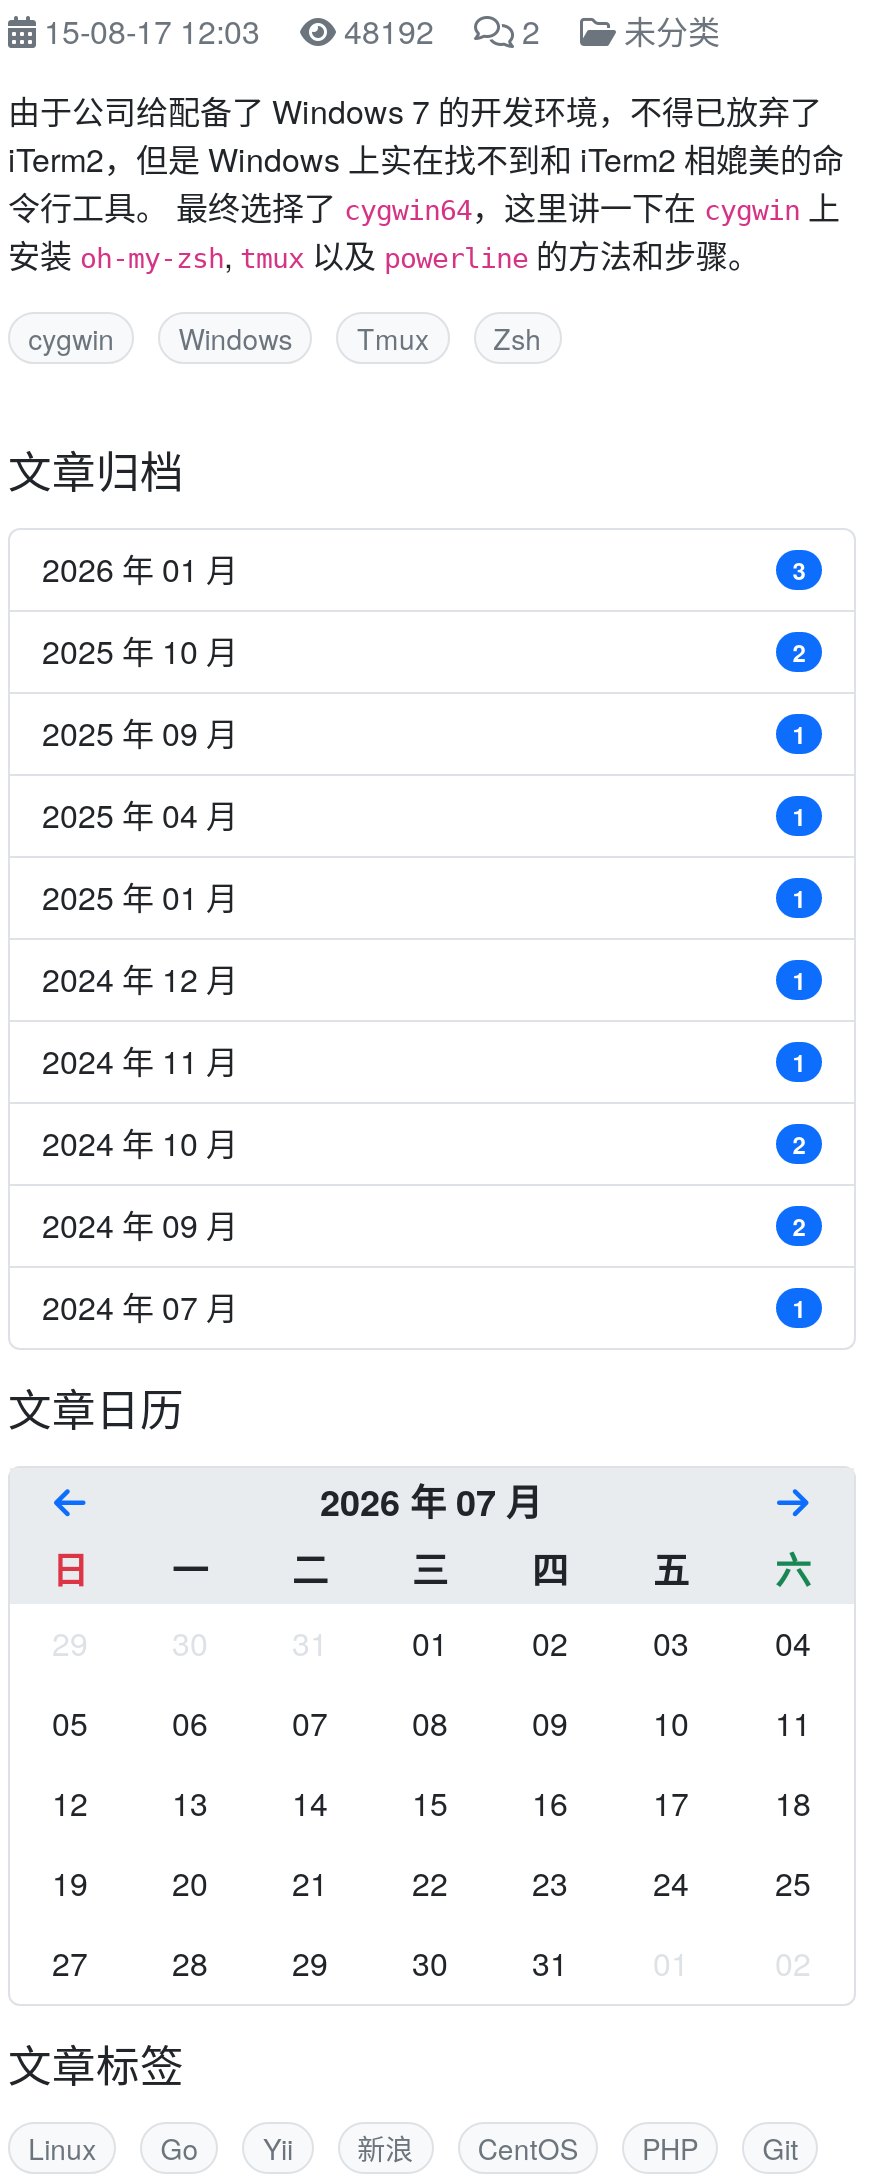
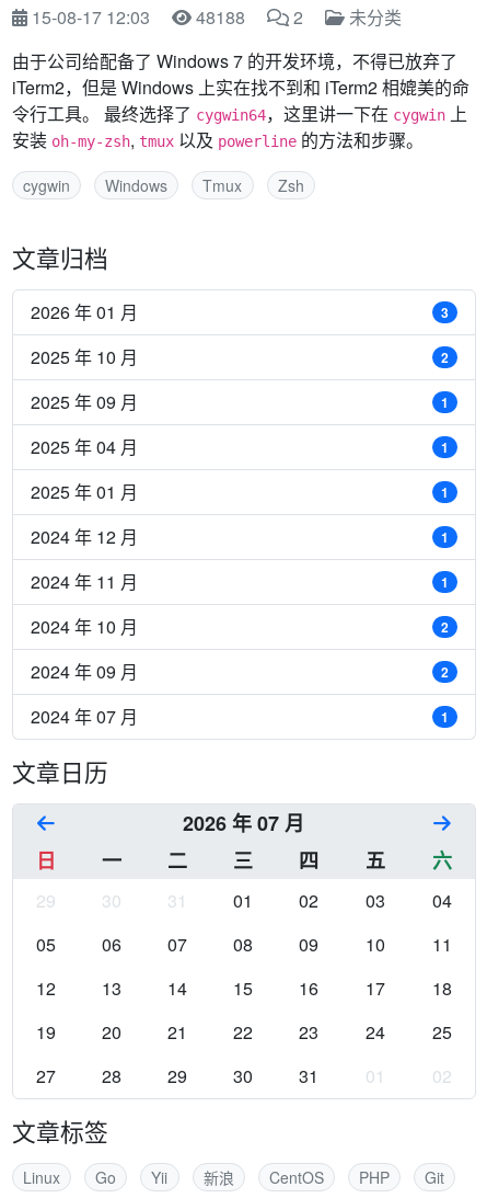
[36,8,720,54] 15-08-17 12:03 48192 2 未分类 -> [27,4,402,30] 15-08-17 12:03 48188 2 未分类

